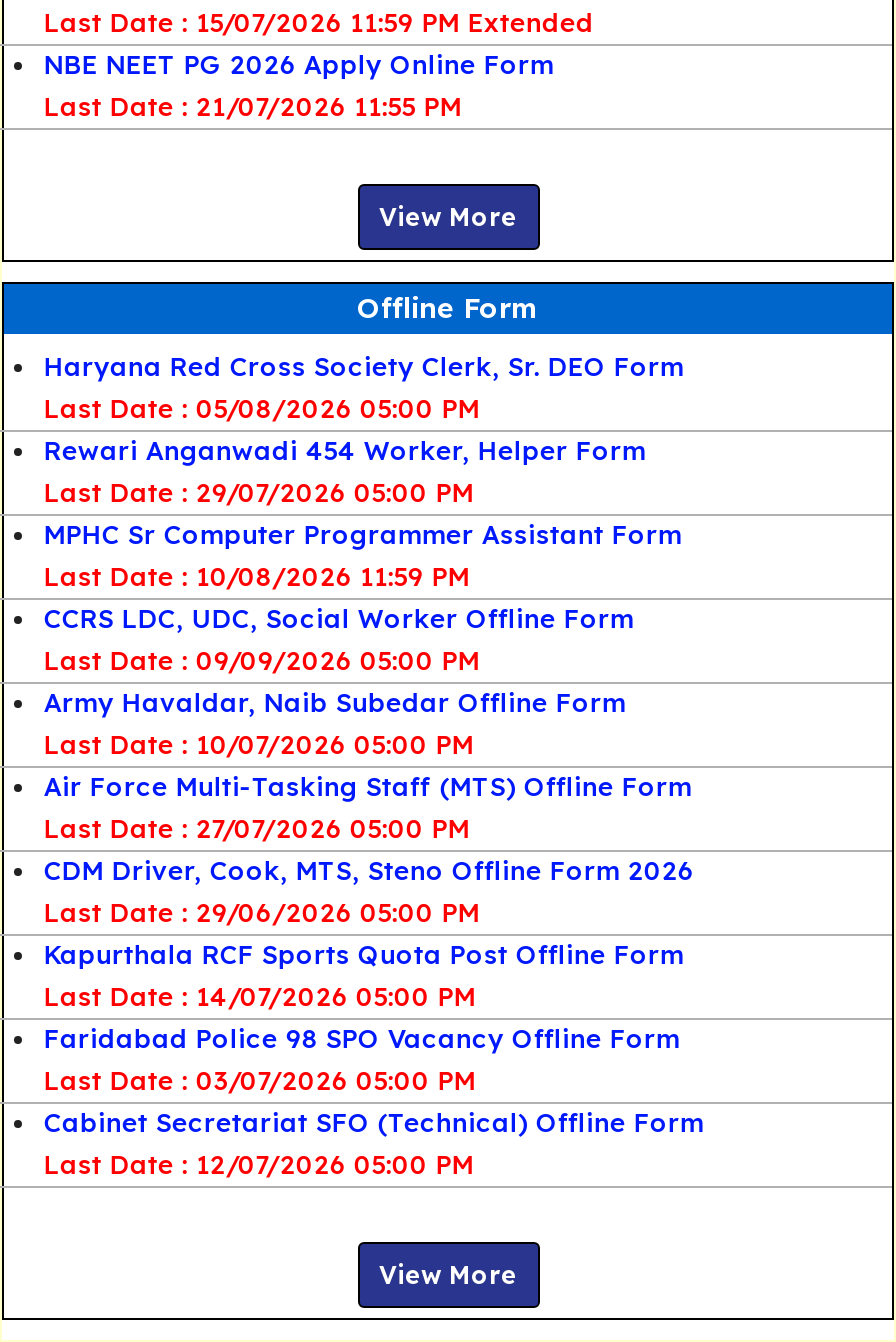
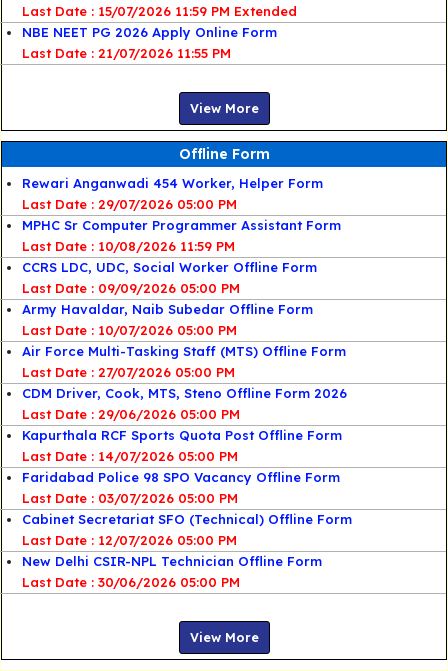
[44,351,684,425] Haryana Red Cross Society Clerk, Sr. DEO Form | Last Date : 05/08/2026 05:00 PM -> none
moved [44,435,704,1181] -> [22,175,352,548]: Rewari Anganwadi 454 Worker, Helper Form | Last Date : 29/07/2026 05:00 PM | MPHC Sr Computer Programmer Assistant Form | ... | Cabinet Secretariat SFO (Technical) Offline Form | Last Date : 12/07/2026 05:00 PM
none -> [22,553,322,590] New Delhi CSIR-NPL Technician Offline Form | Last Date : 30/06/2026 05:00 PM

